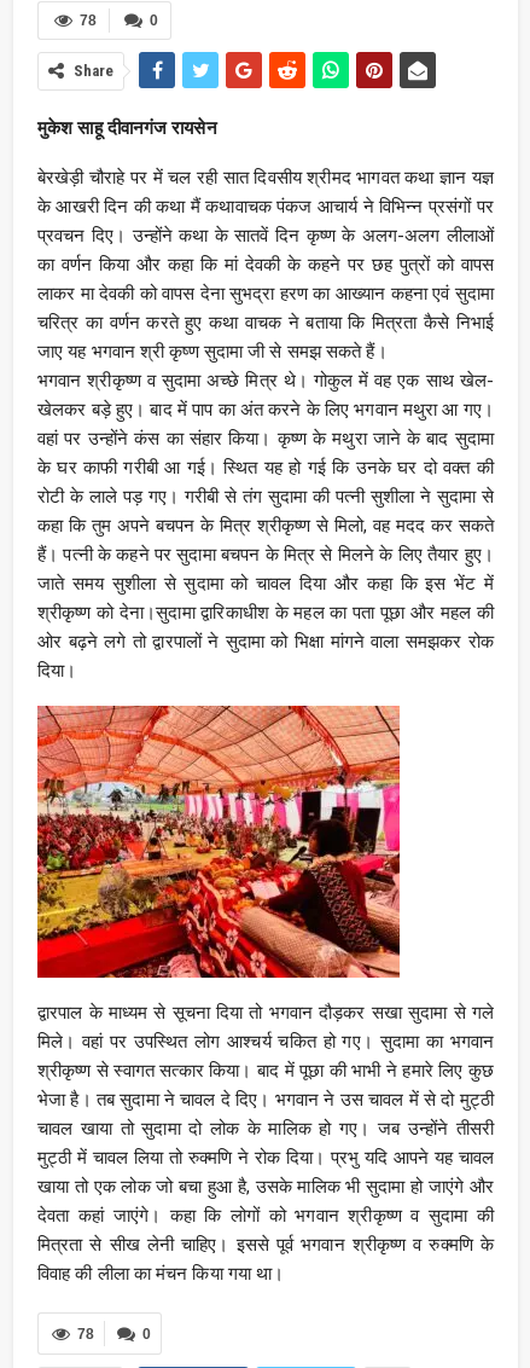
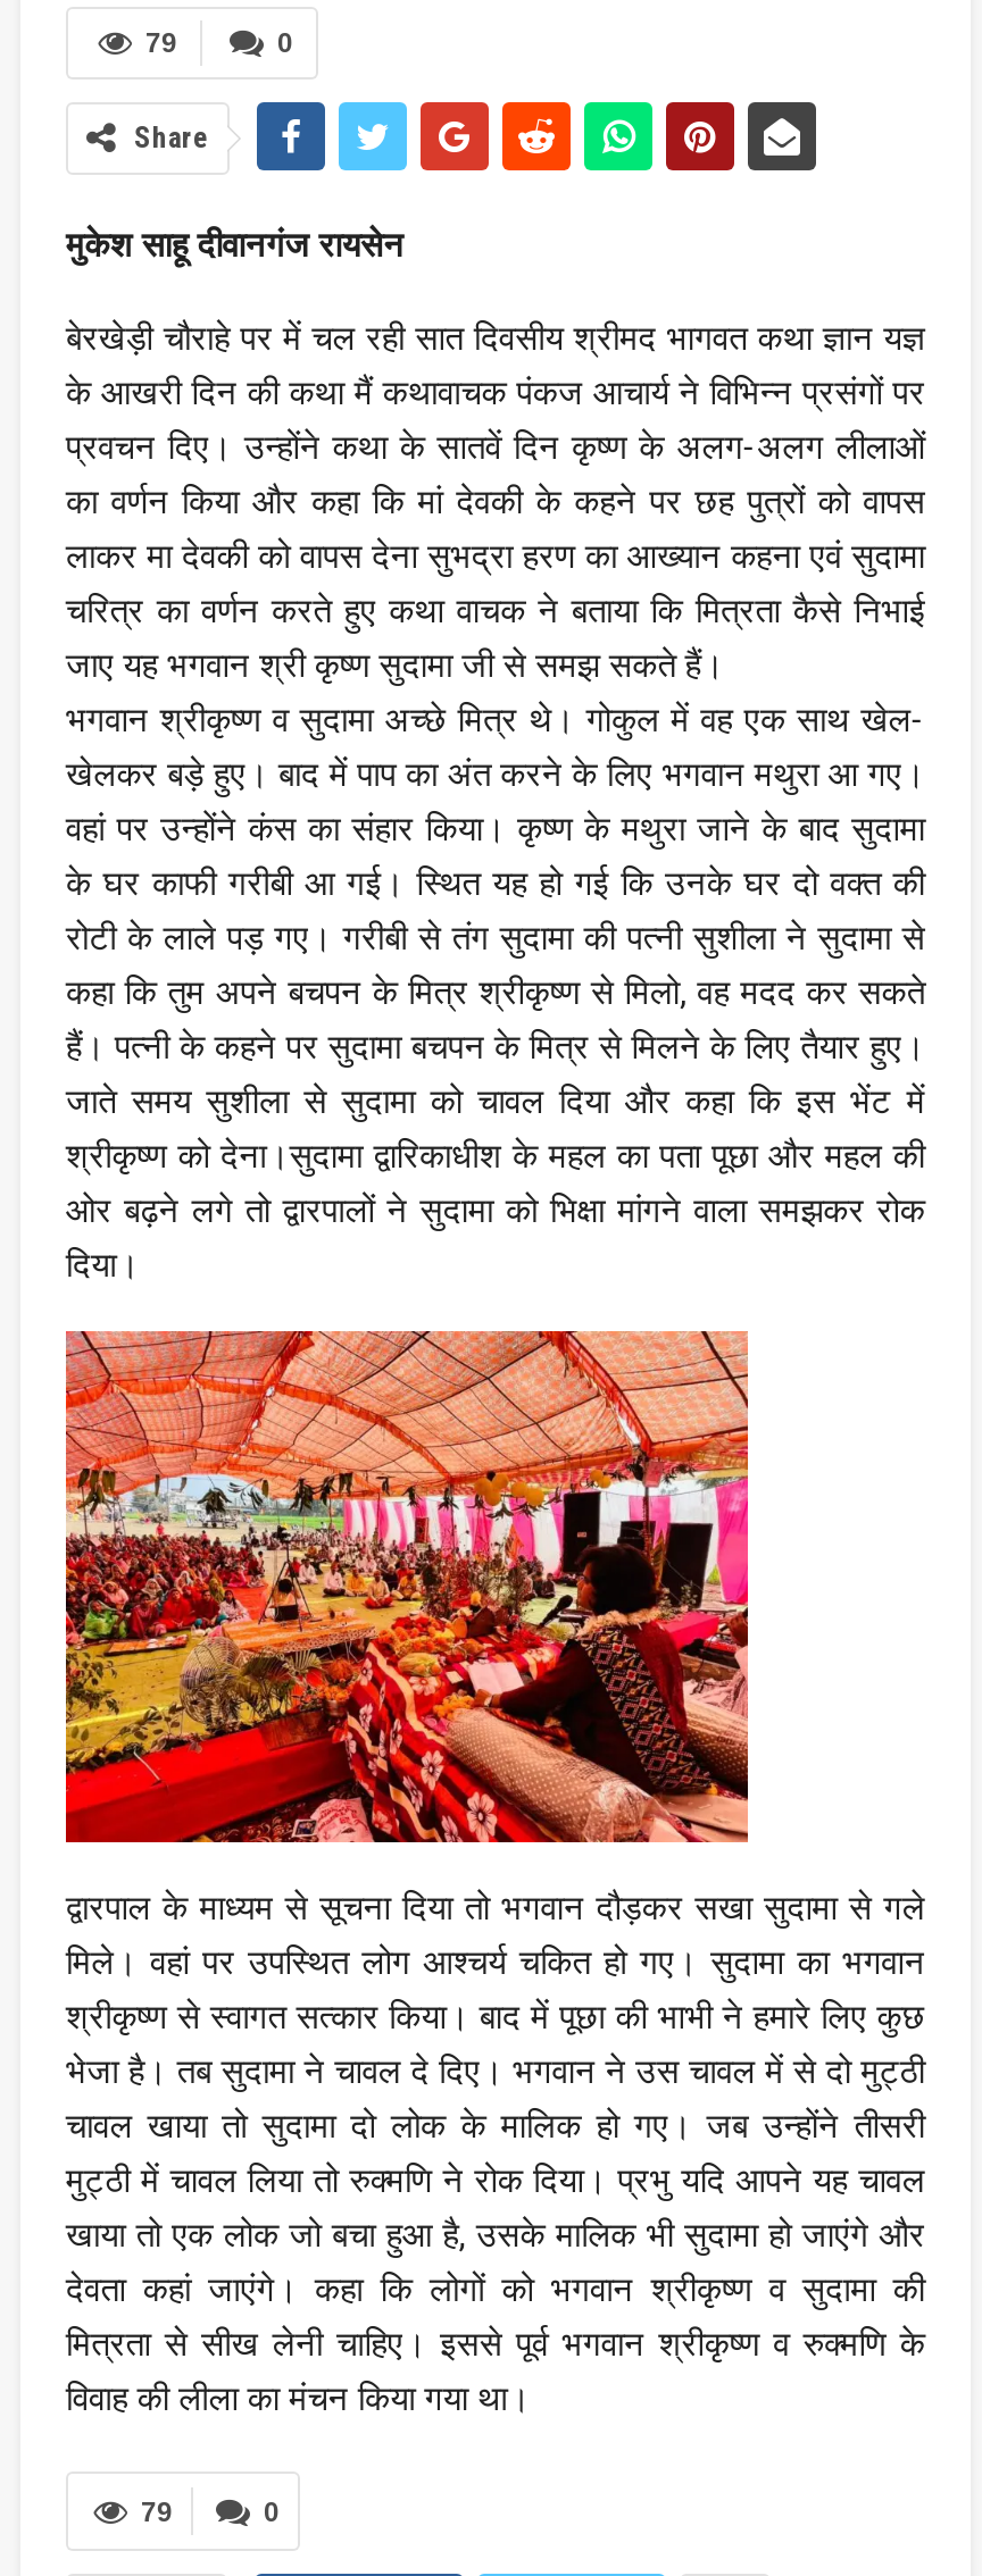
[80,12,97,29] 78 -> [145,27,177,59] 79
[77,1326,94,1343] 78 -> [141,2497,173,2529] 79

